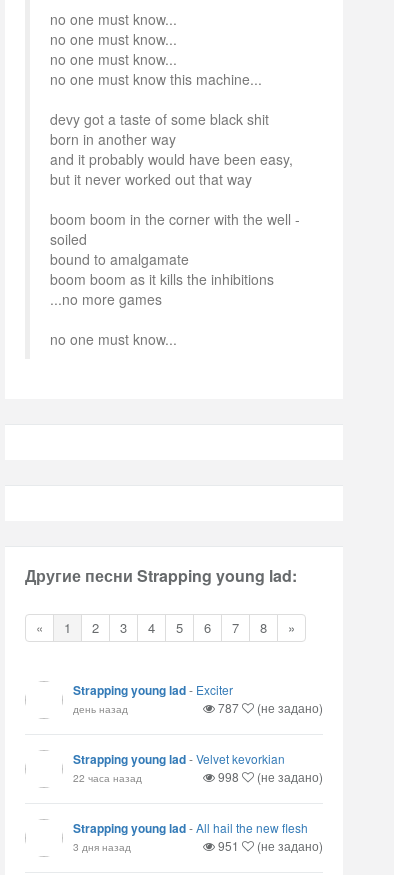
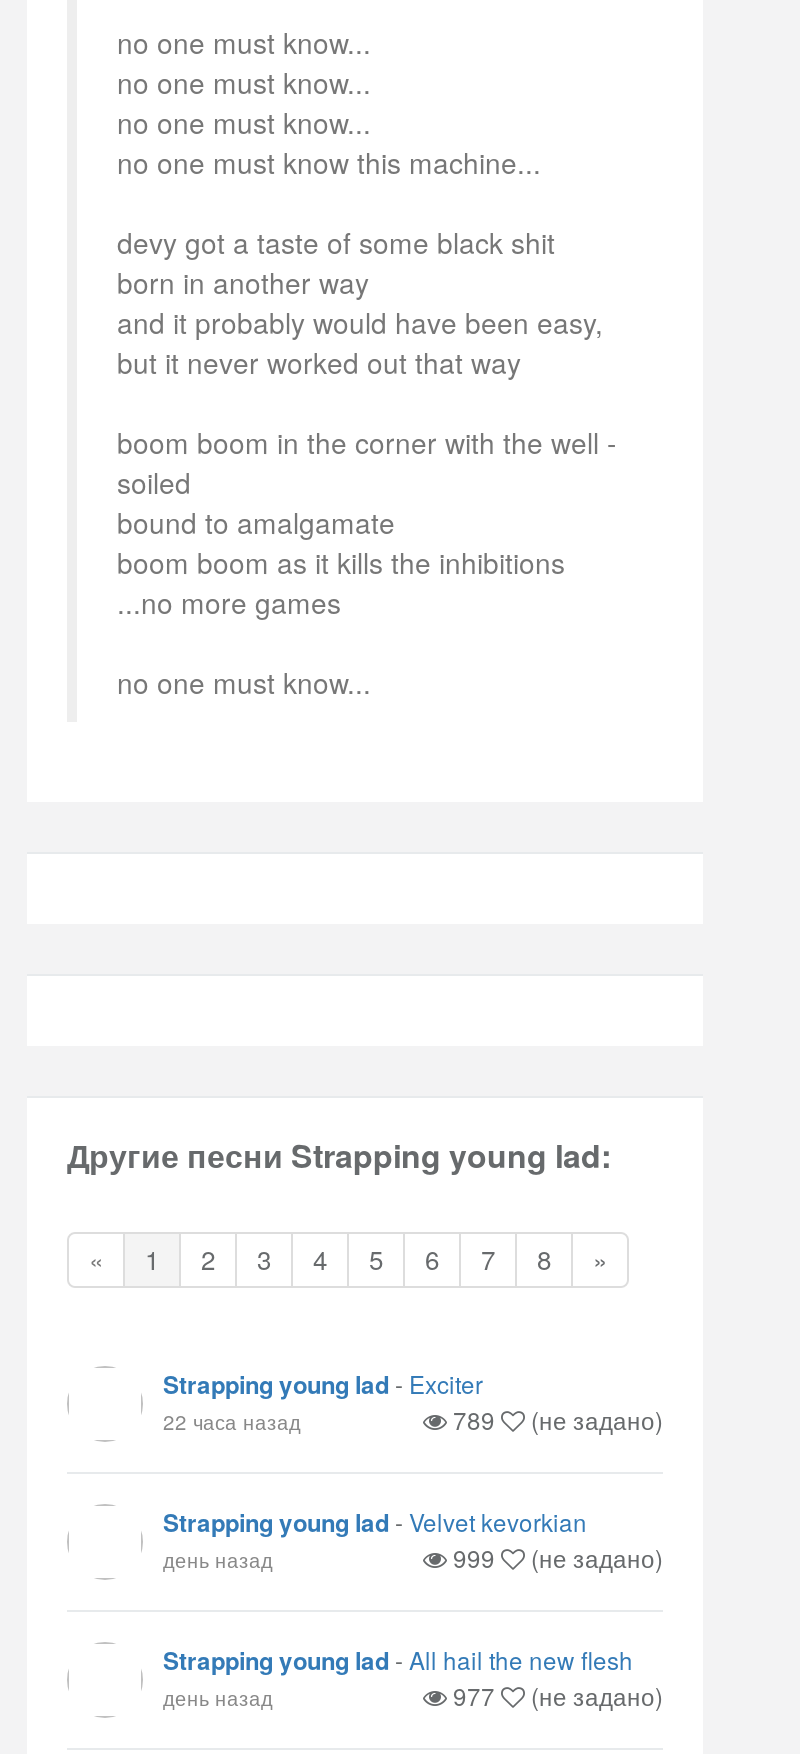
[73,699,242,716] день назад | 787 -> [163,1402,501,1436] 22 часа назад | 789
[73,768,242,785] 22 часа назад | 998 -> [163,1540,501,1574] день назад | 999
[73,837,242,854] 3 дня назад | 951 -> [163,1678,501,1712] день назад | 977

